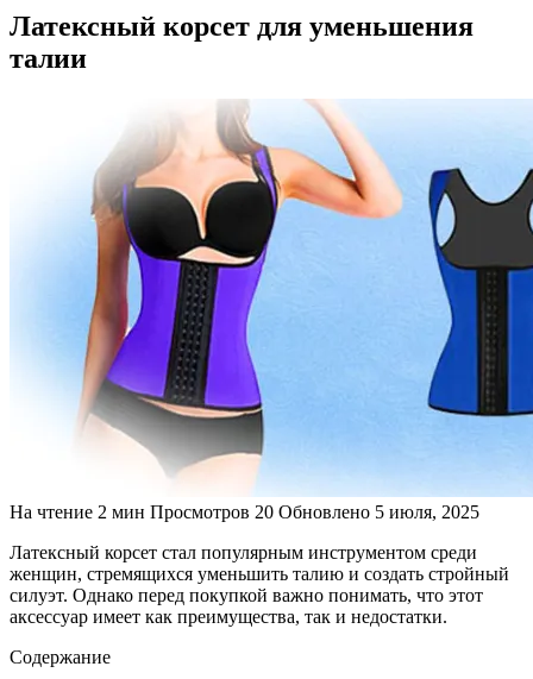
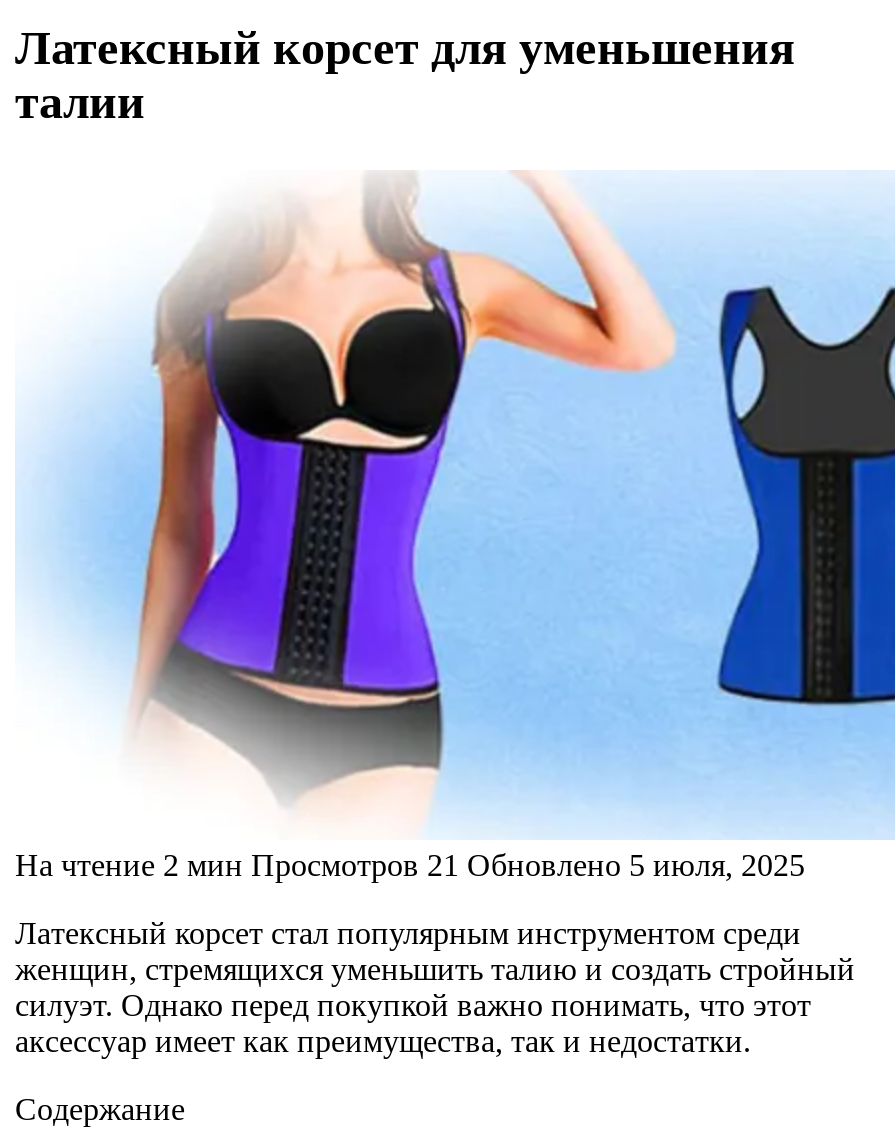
[10,502,479,522] На чтение 2 мин Просмотров 20 Обновлено 5 июля, 2025 -> [15,848,805,882] На чтение 2 мин Просмотров 21 Обновлено 5 июля, 2025

